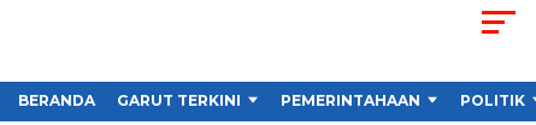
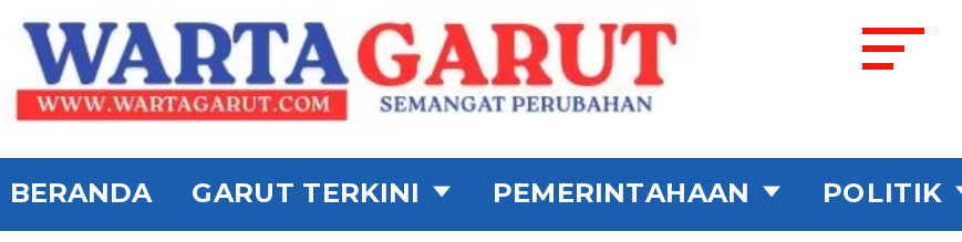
none -> [14,19,679,123] [image]

